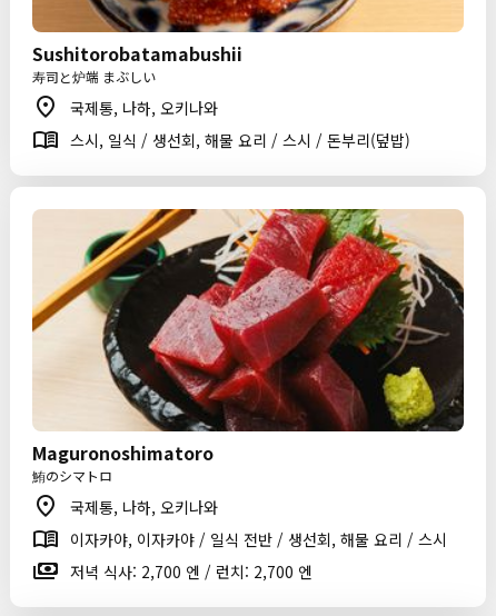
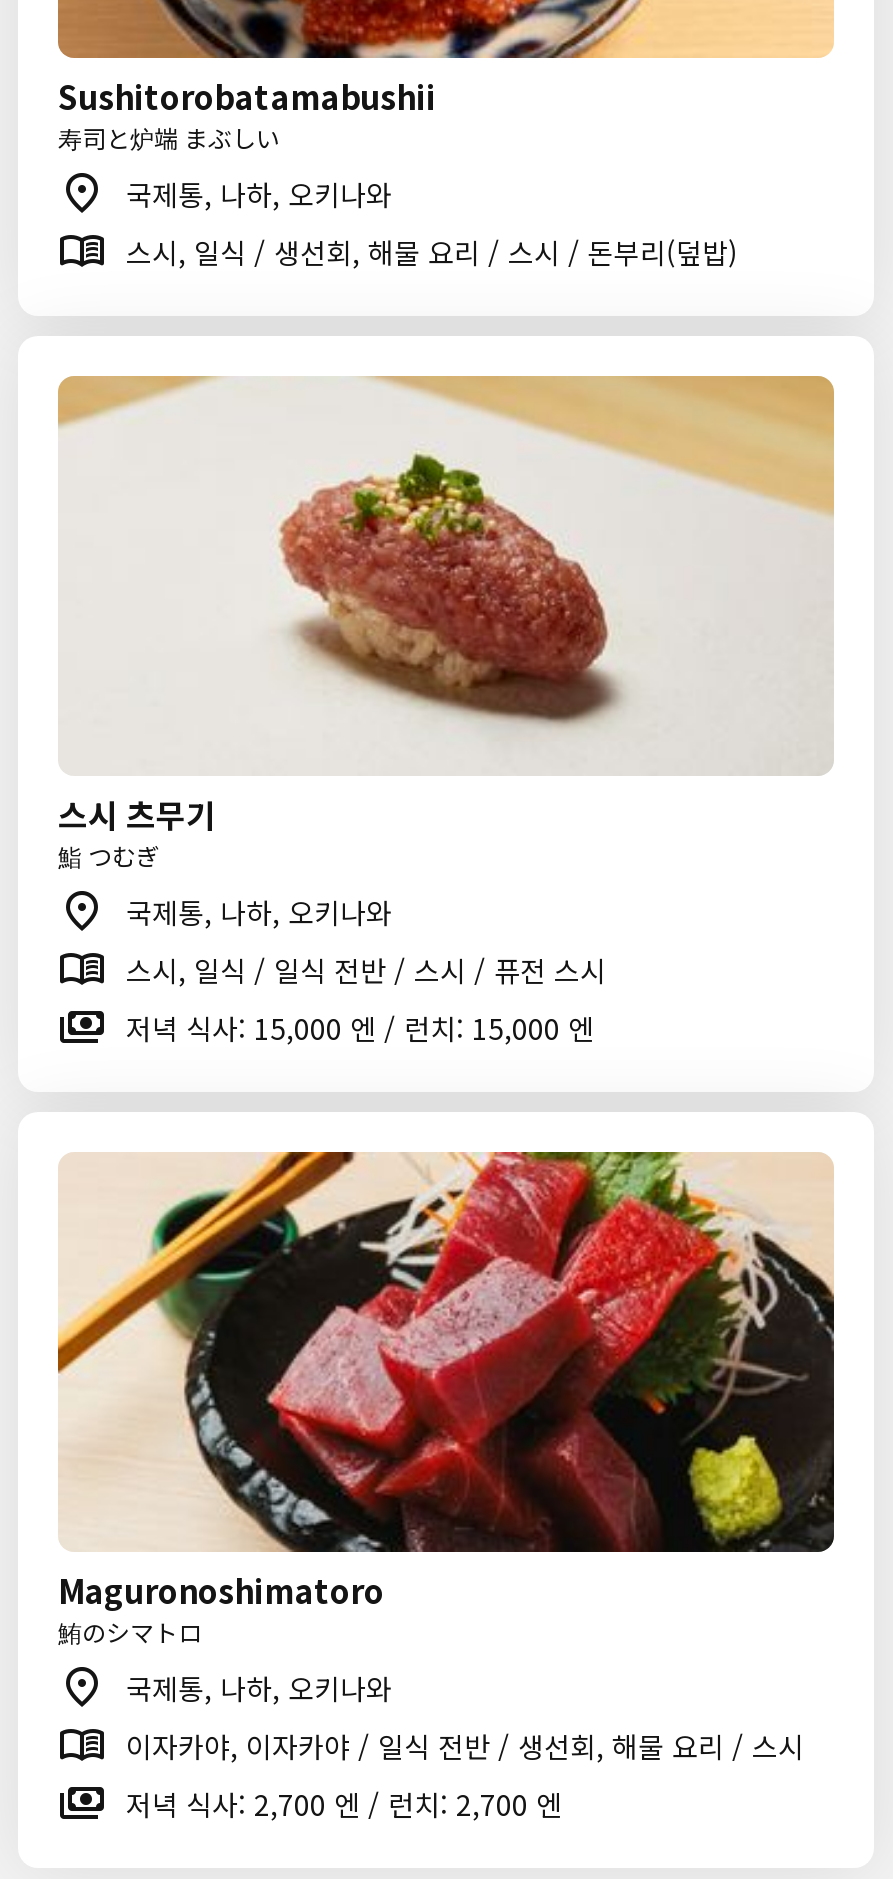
none -> [58,374,832,1048] [image] | 스시 츠무기 | 鮨 つむぎ | 국제통, 나하, 오키나와 | 스시, 일식 / 일식 전반 / 스시 / 퓨전 스시 | 저녁 식사: 15,000 엔 / 런치: 15,000 엔

